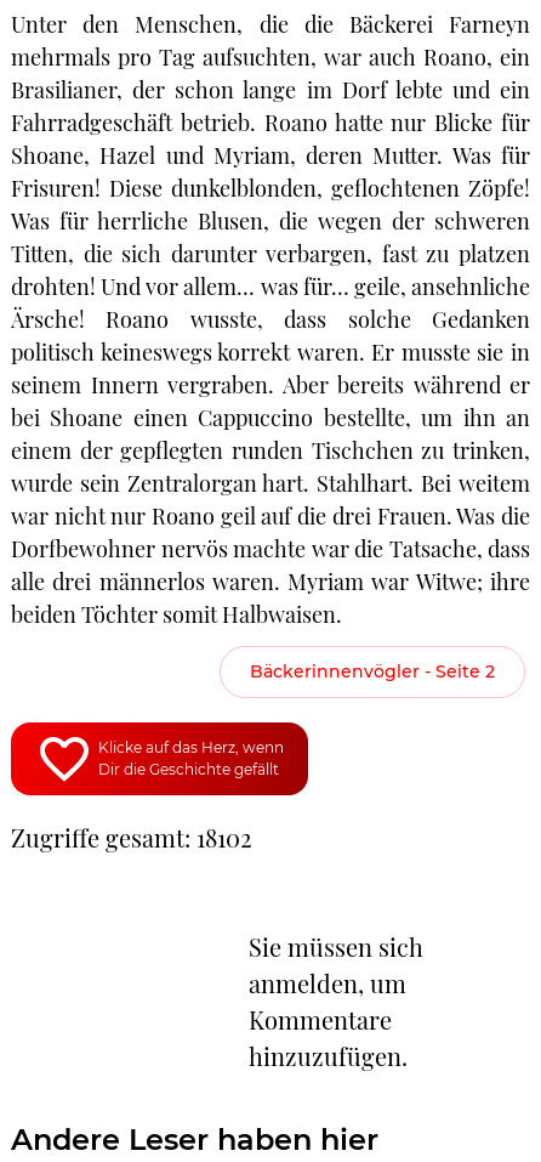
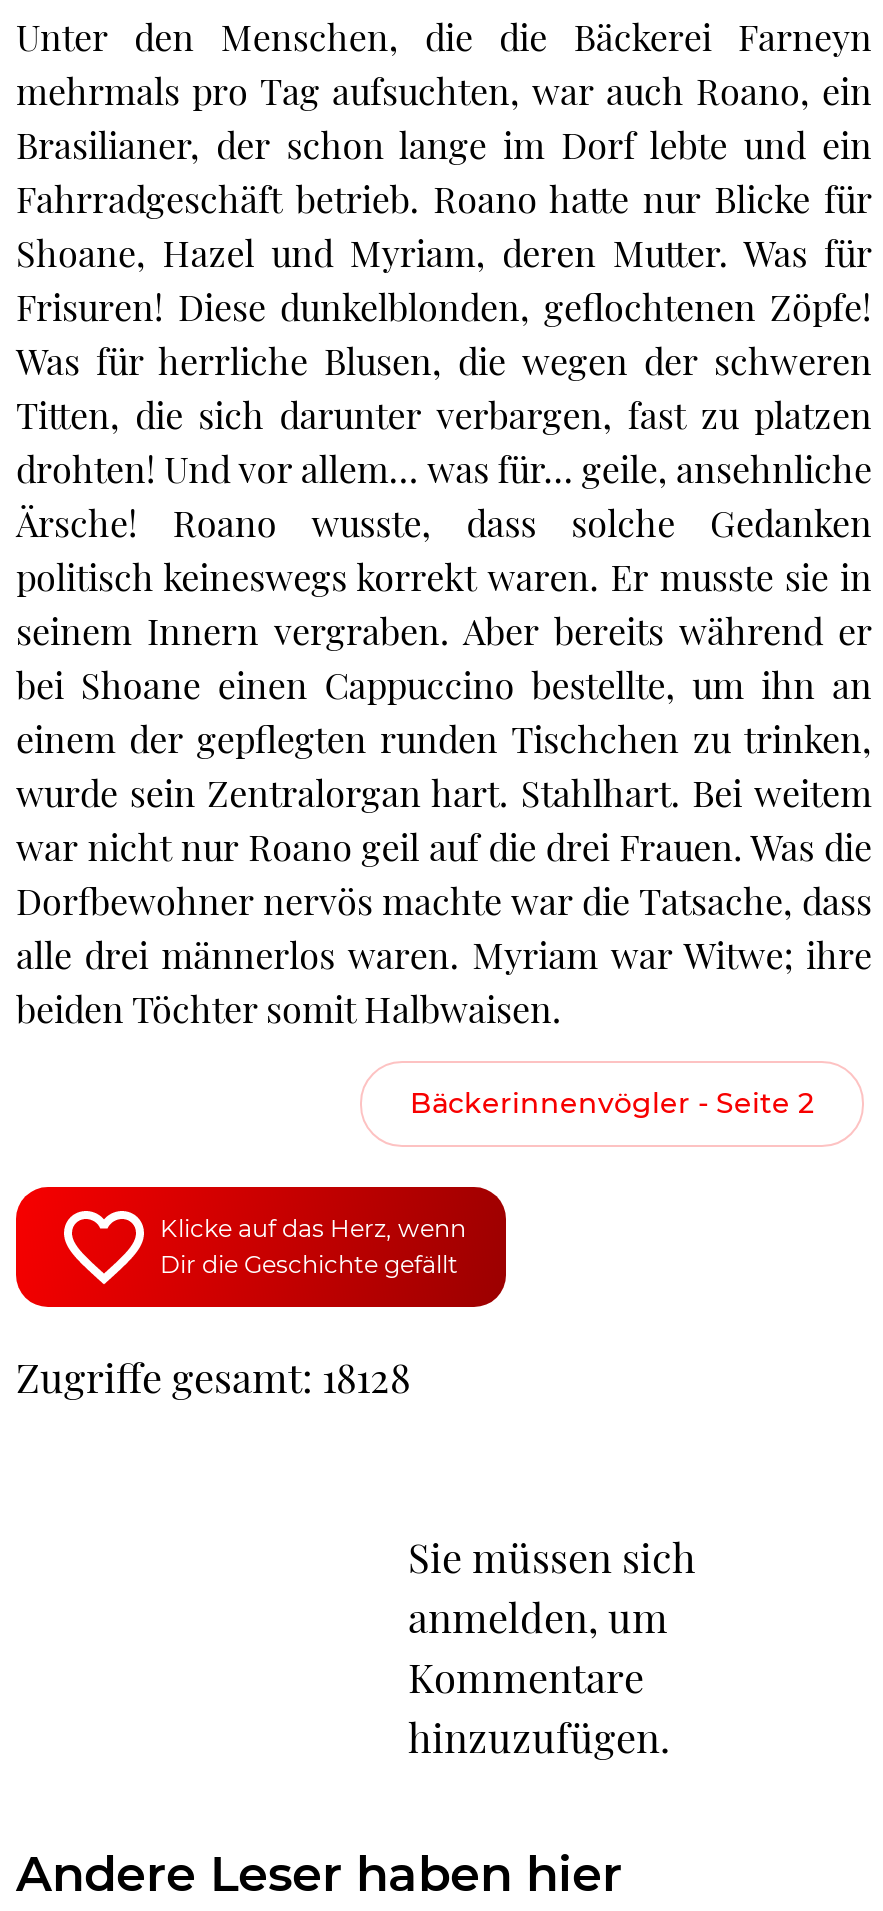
[11,821,252,854] Zugriffe gesamt: 18102 -> [16,1349,410,1403] Zugriffe gesamt: 18128

